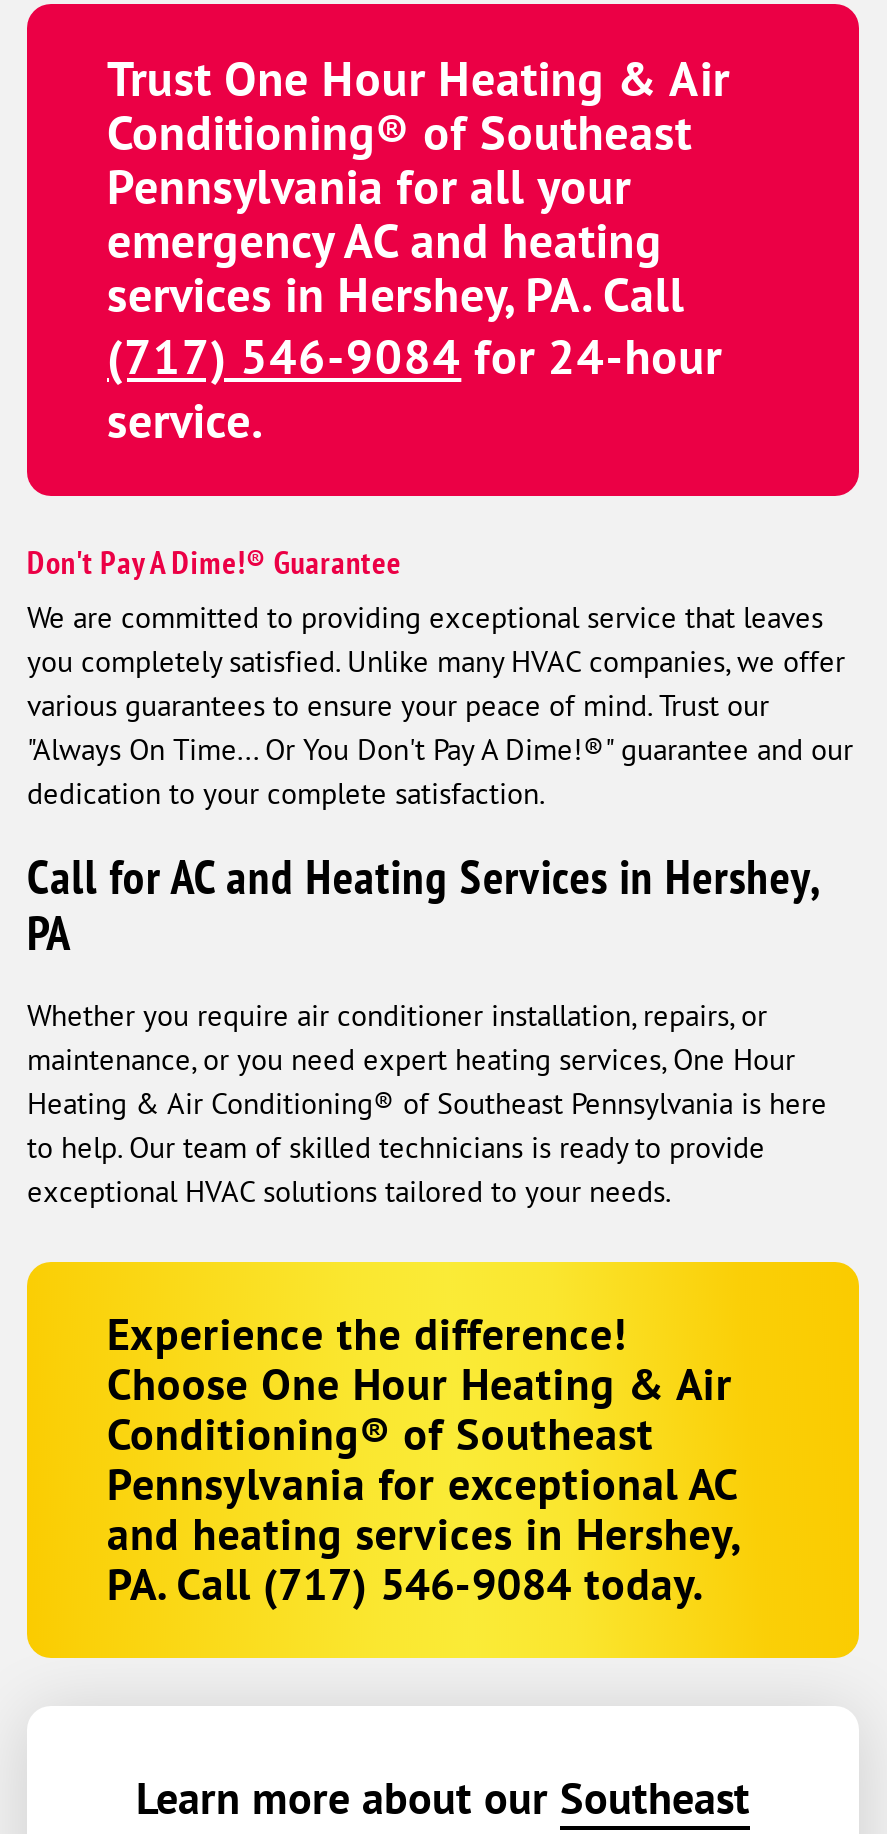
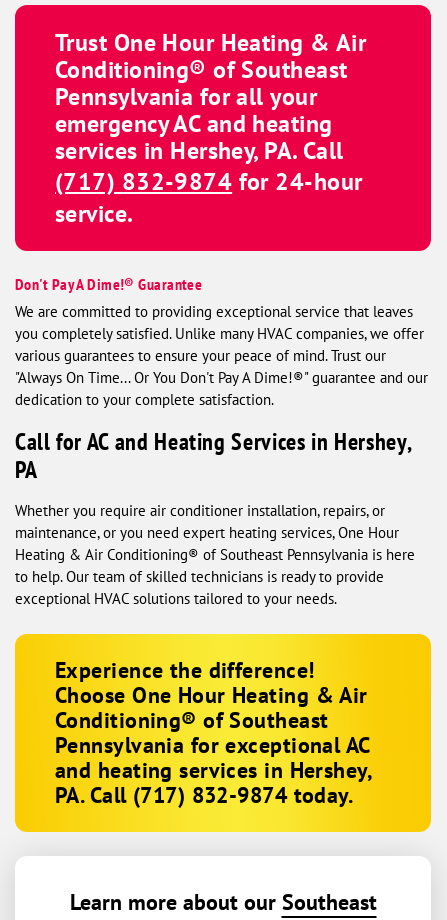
[107,326,722,388] (717) 546-9084 for 24-hour -> [55,166,362,197] (717) 832-9874 for 24-hour
[107,1556,703,1612] PA. Call (717) 546-9084 today. -> [55,781,353,809] PA. Call (717) 832-9874 today.

